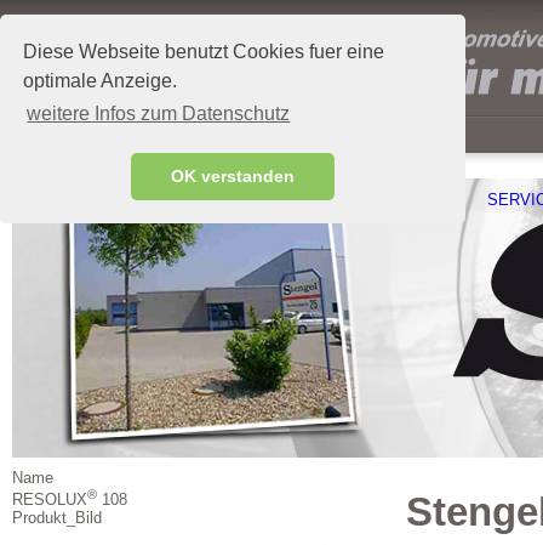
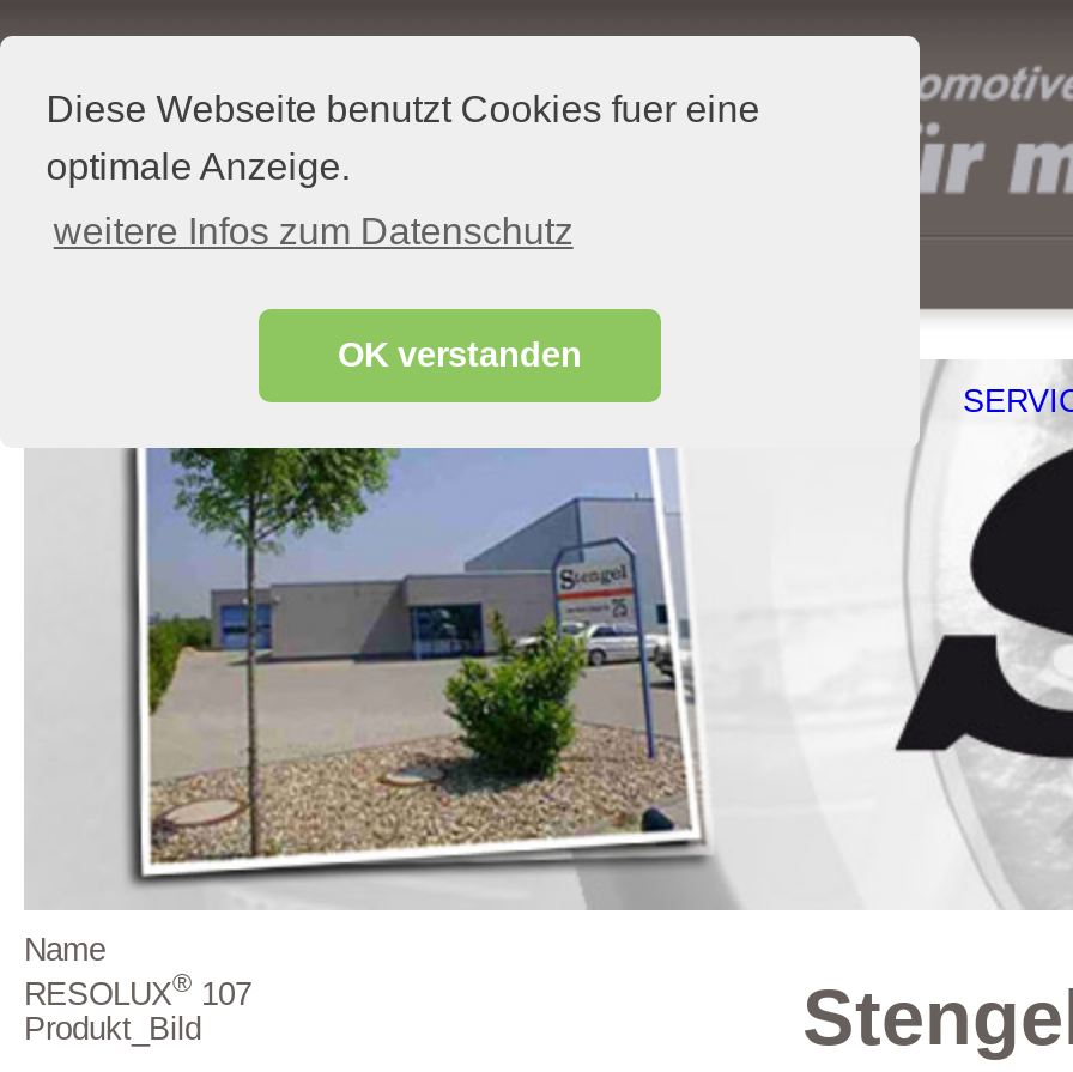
[12,487,127,509] RESOLUX® 108 -> [24,968,251,1012] RESOLUX® 107

